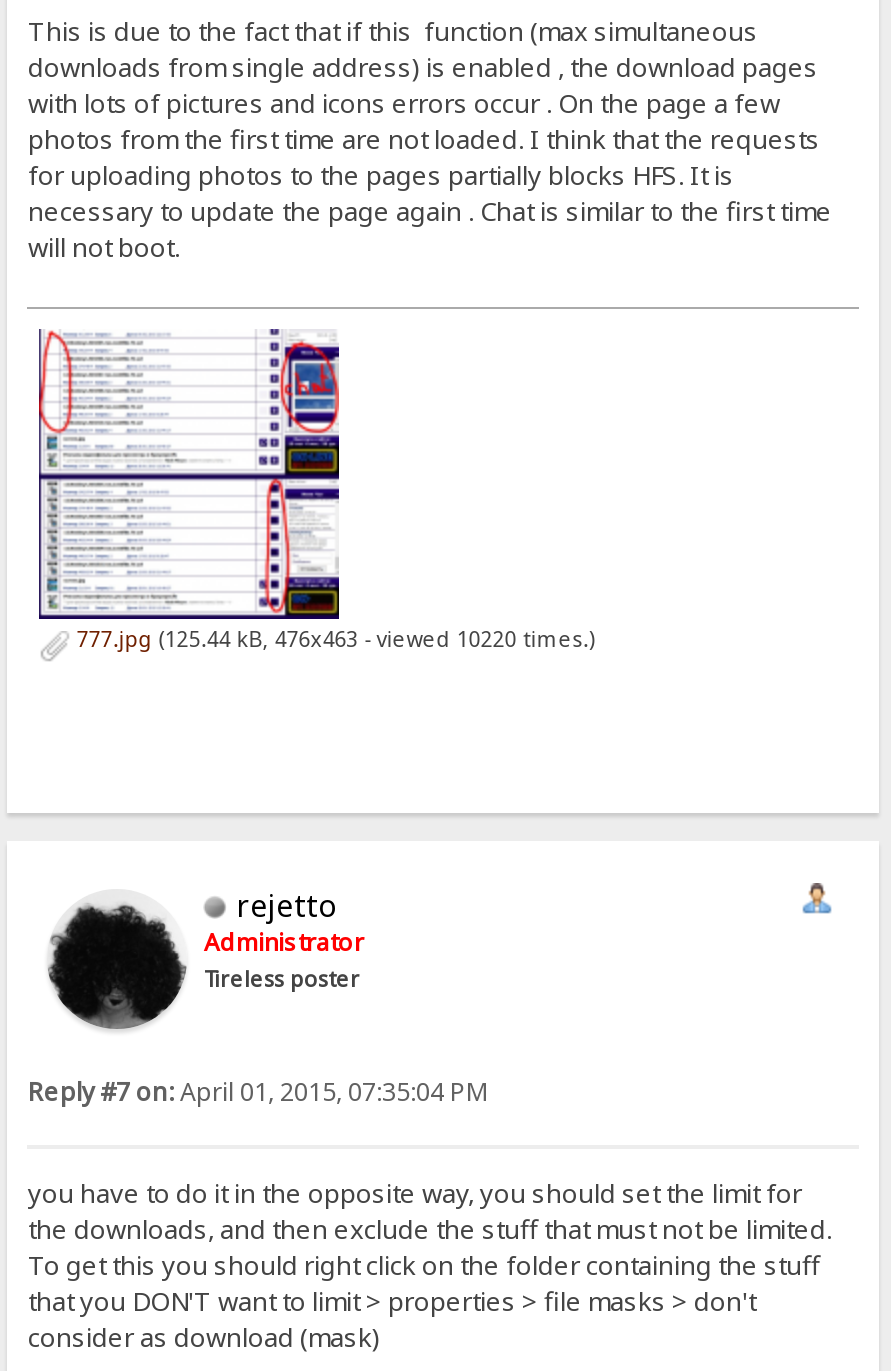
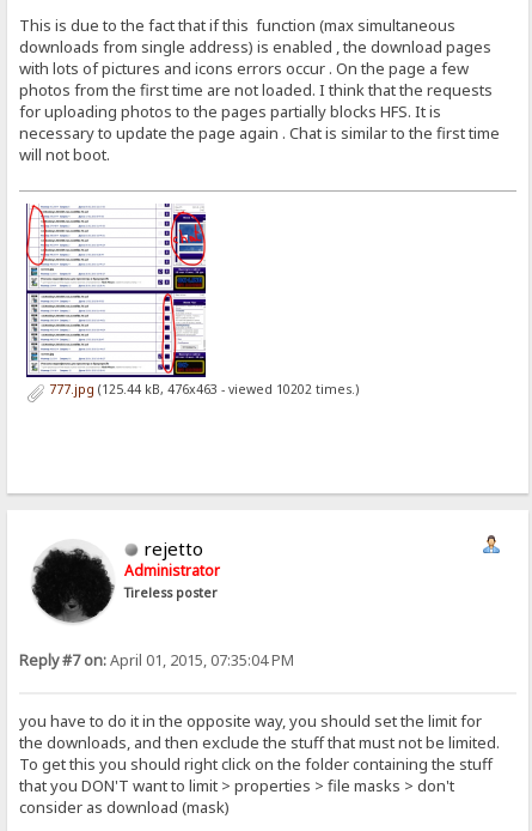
[71,626,595,654] 777.jpg (125.44 kB, 476x463 - viewed 10220 times.) -> [45,381,358,398] 777.jpg (125.44 kB, 476x463 - viewed 10202 times.)

